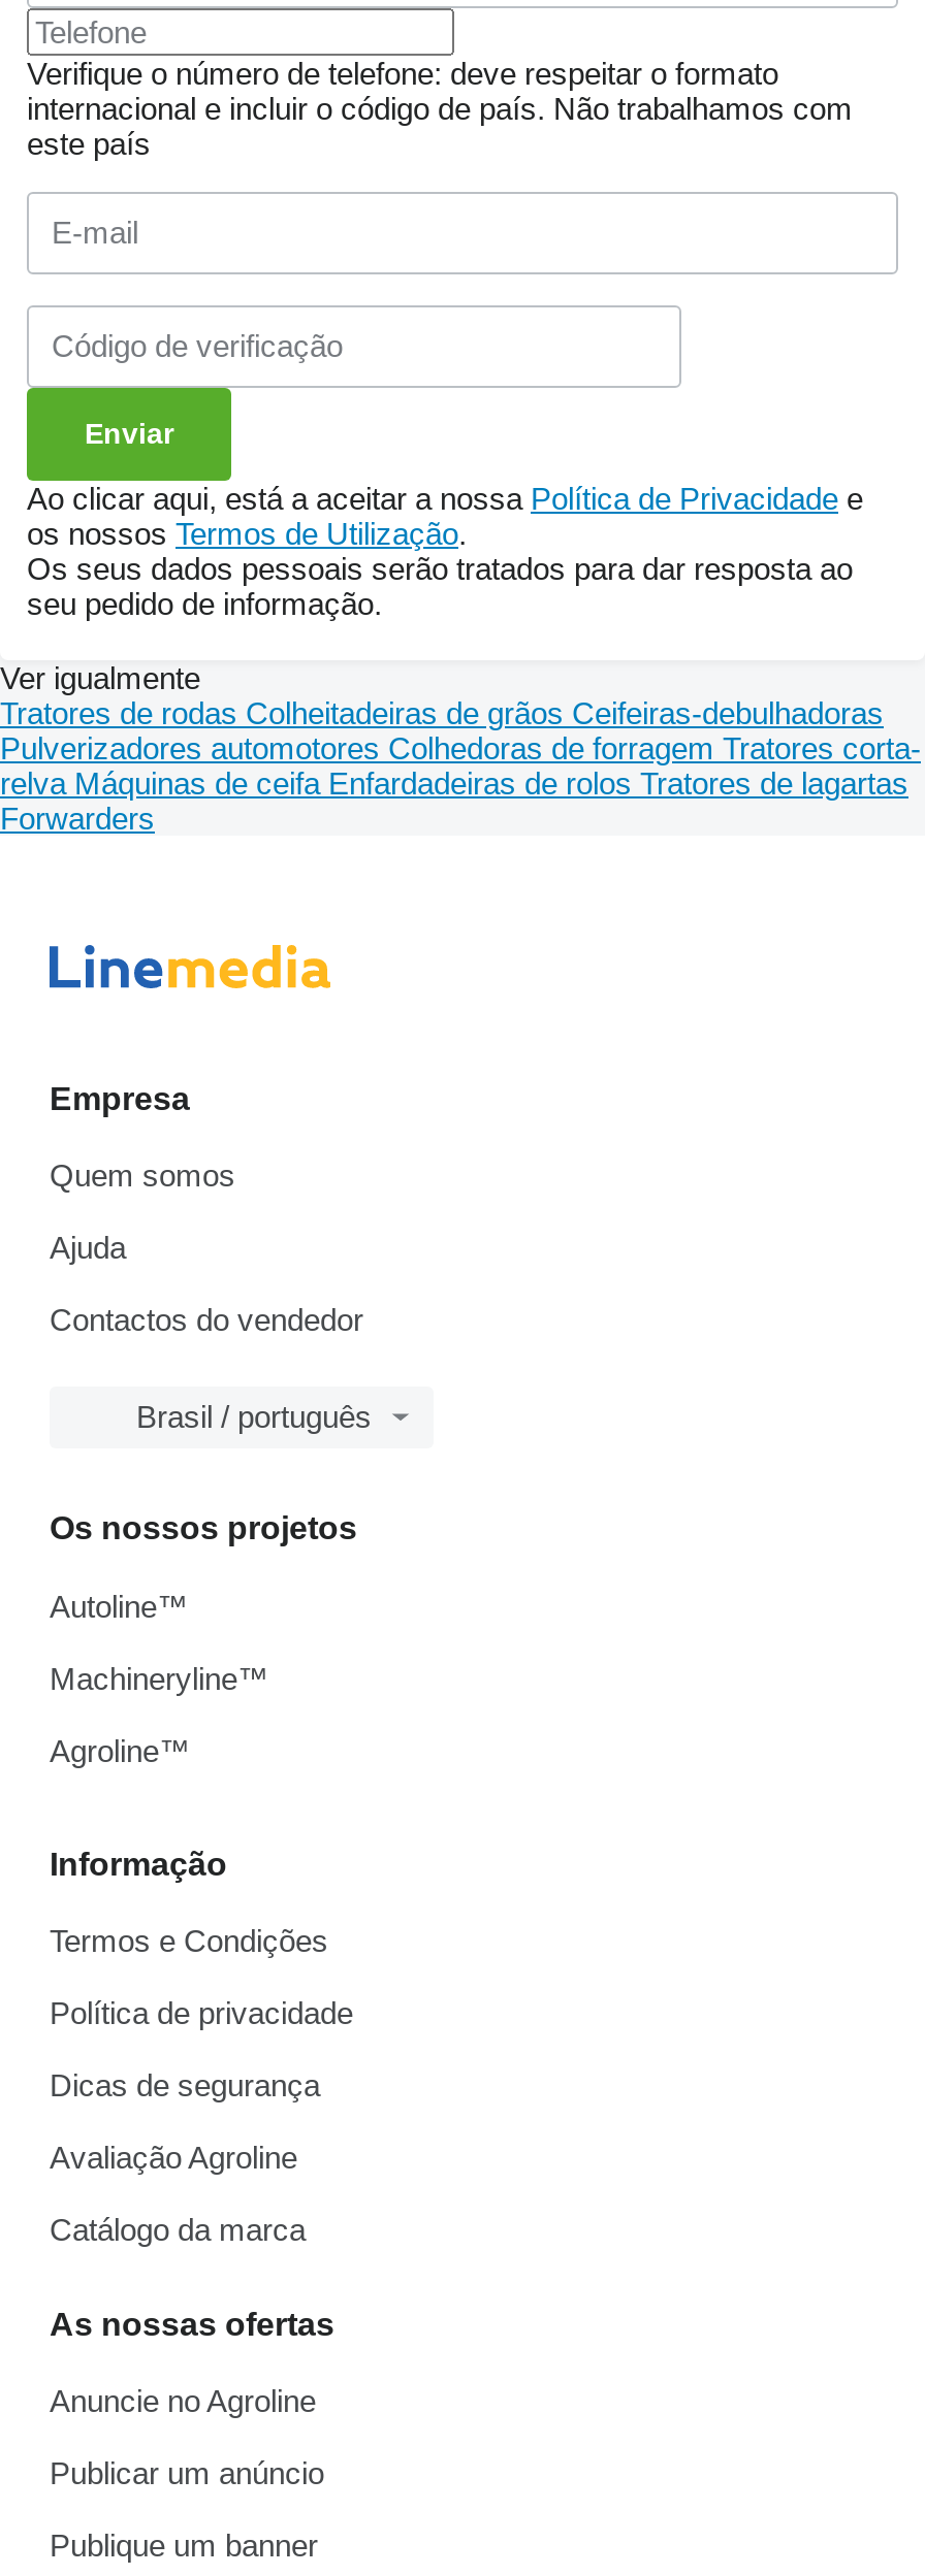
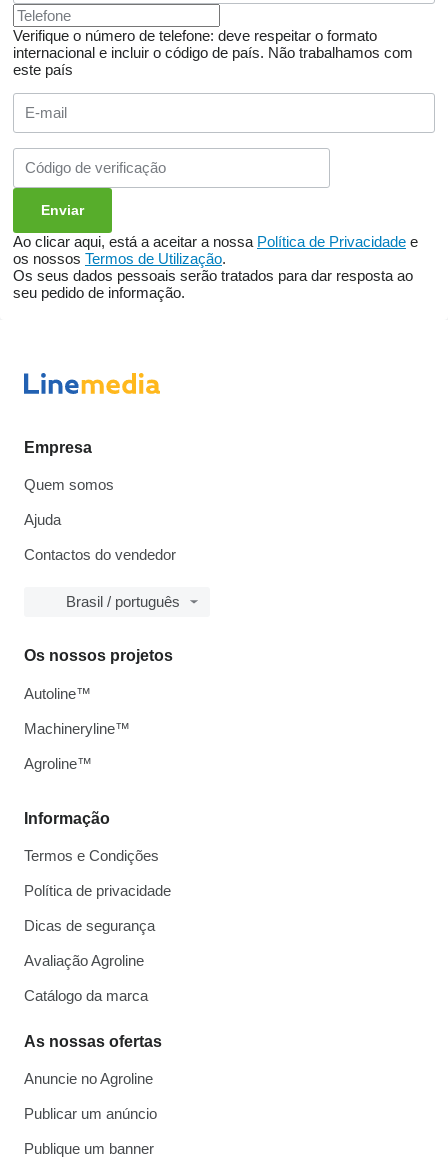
[0,660,921,835] Ver igualmente | Tratores de rodas Colheitadeiras de grãos Ceifeiras-debulhadoras | Pulverizadores automotoresColhedoras de forragemTratores corta- | relvaMáquinas de ceifaEnfardadeiras de rolosTratores de lagartas | Forwarders -> none

